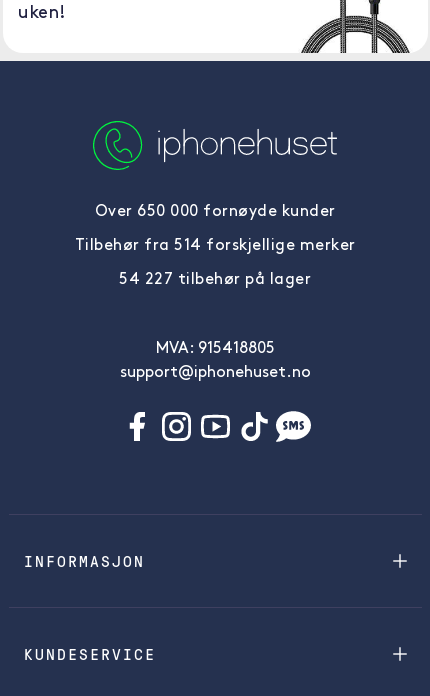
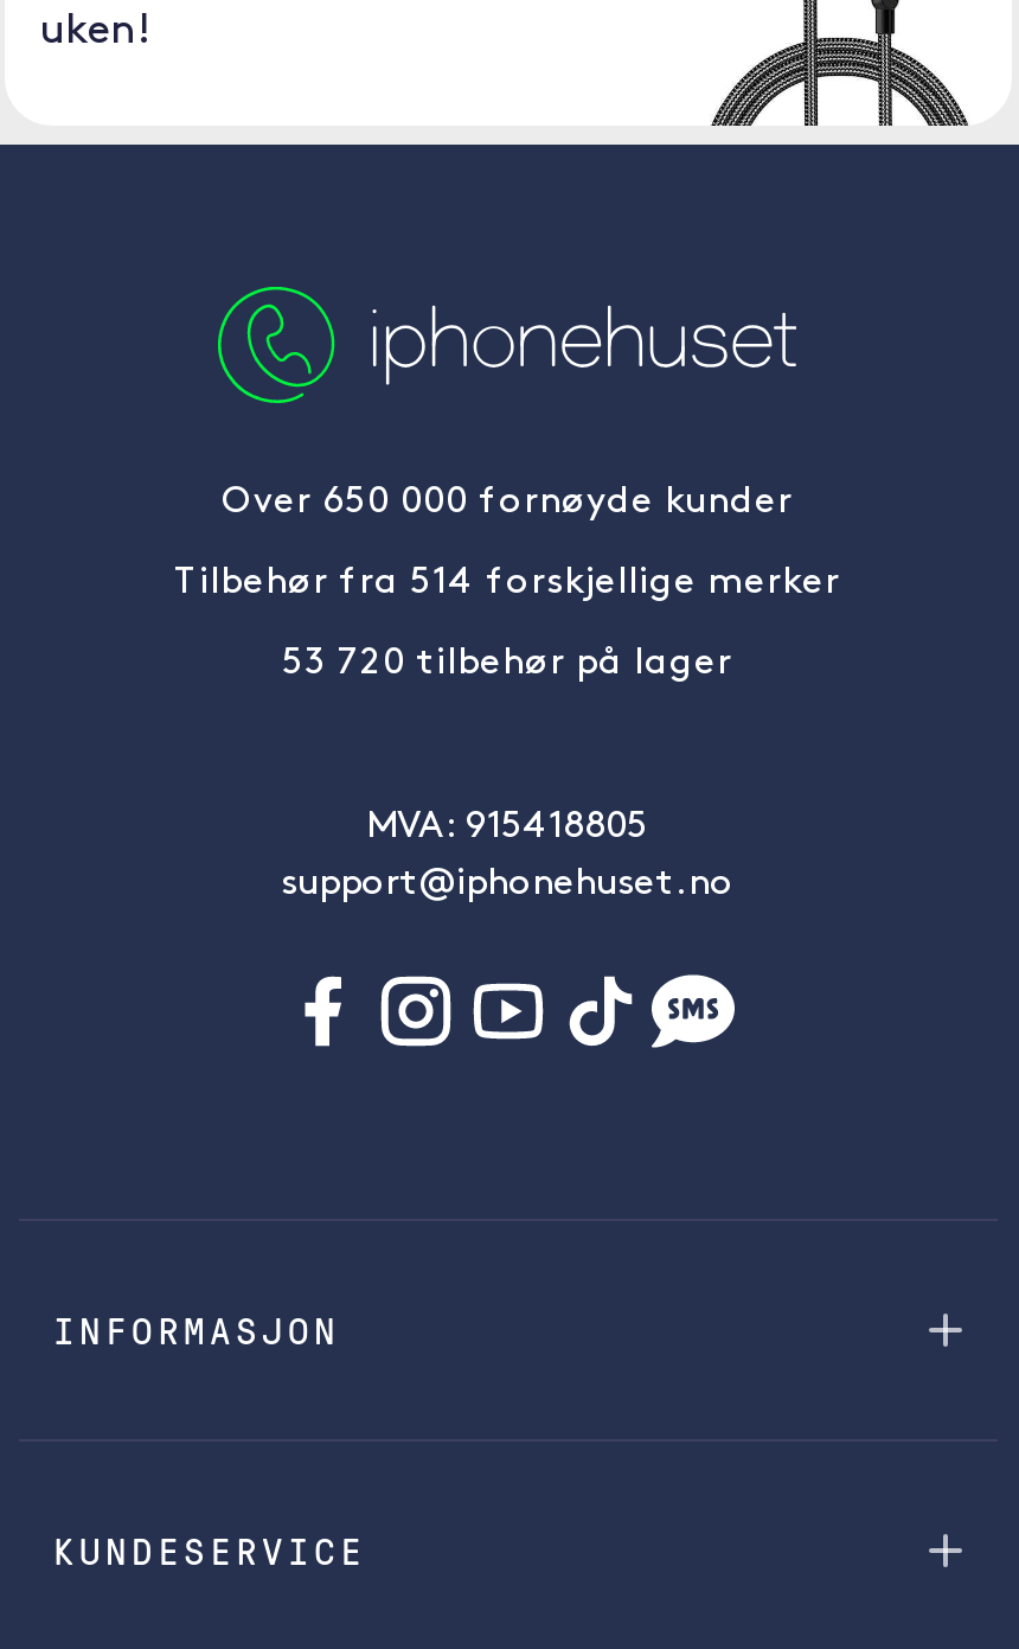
[119,272,311,288] 54 227 tilbehør på lager -> [282,645,732,683] 53 720 tilbehør på lager

